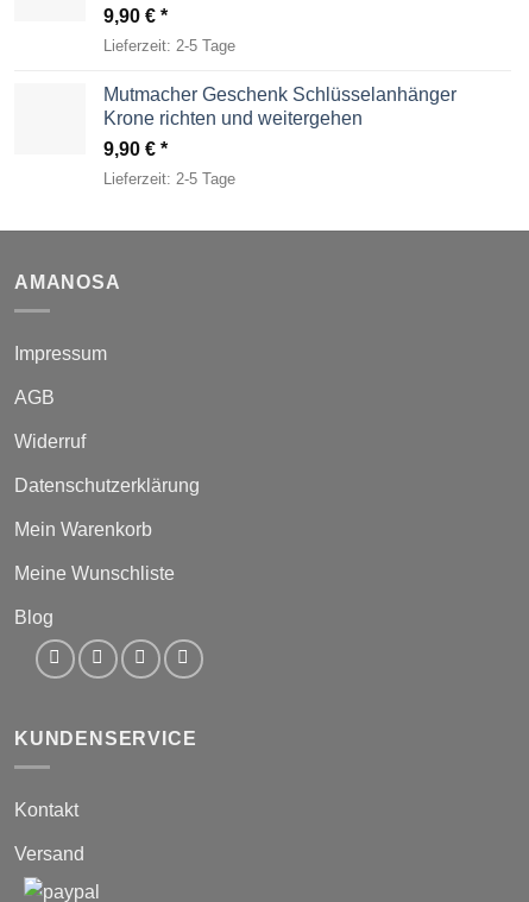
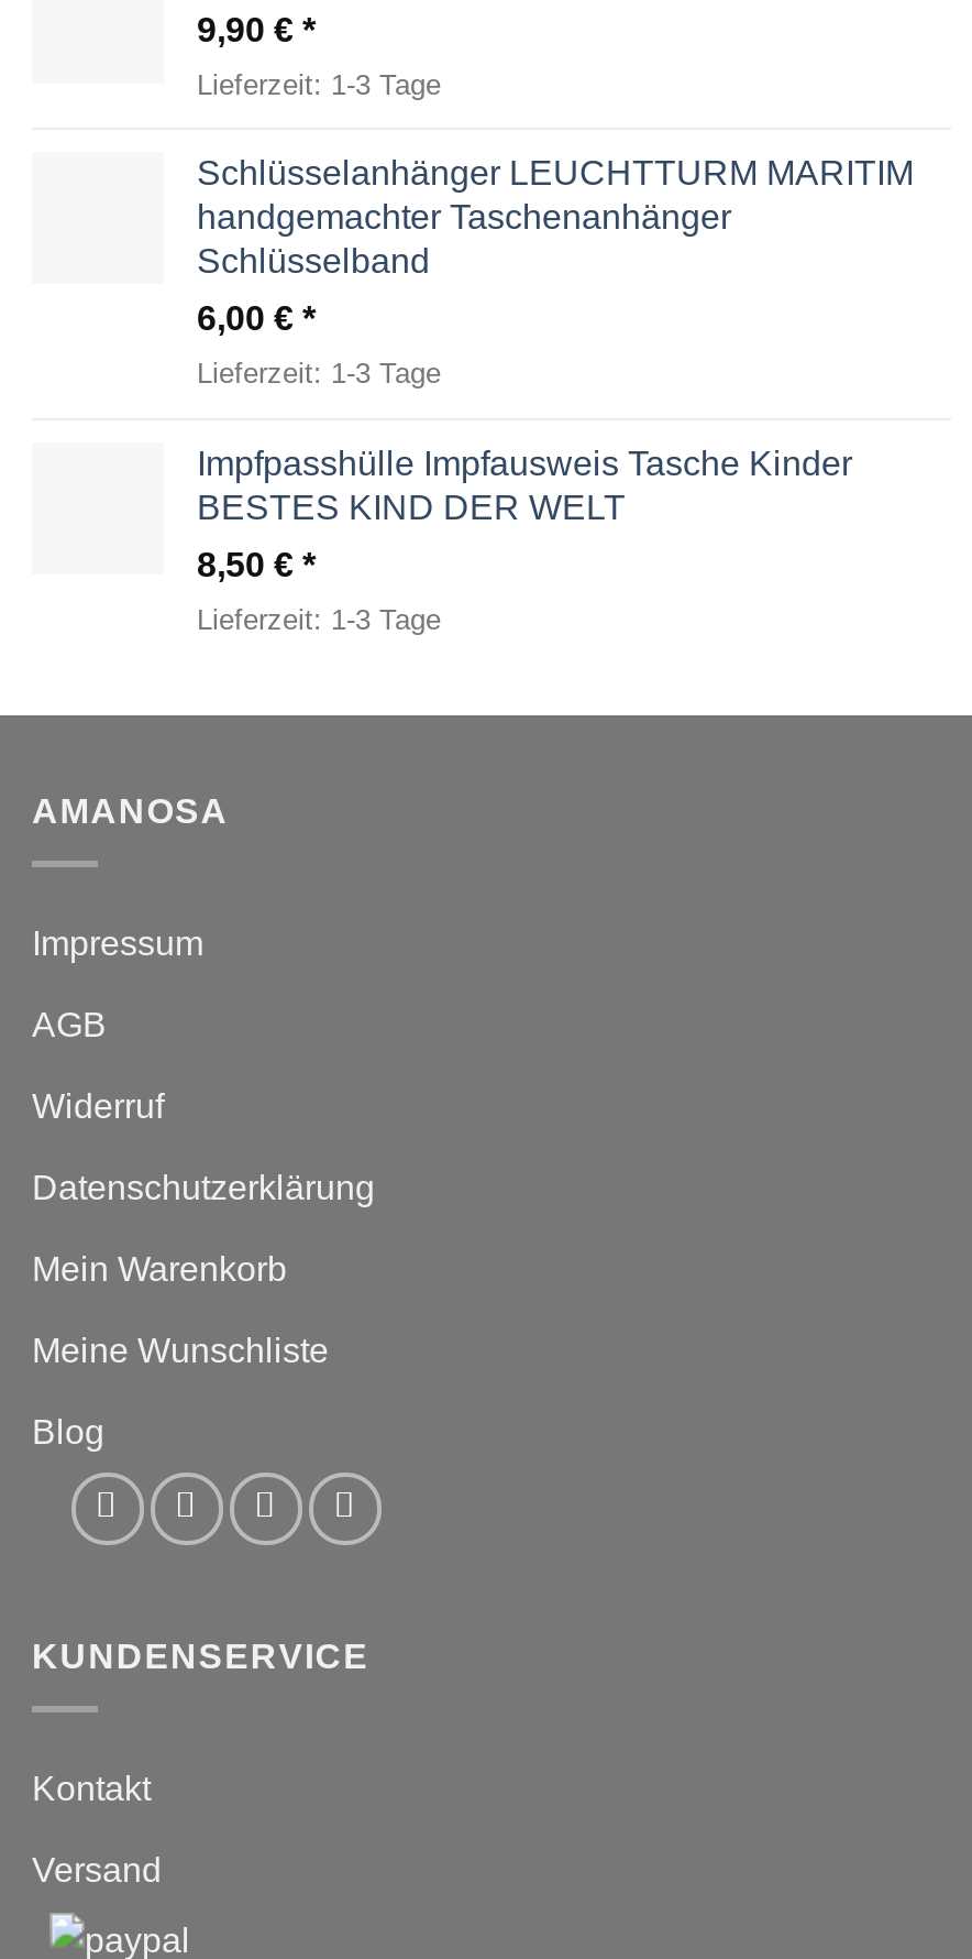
[103,37,456,187] Lieferzeit: 2-5 Tage | Mutmacher Geschenk Schlüsselanhänger | Krone richten und weitergehen | 9,90 € | Lieferzeit: 2-5 Tage -> [197,68,914,635] Lieferzeit: 1-3 Tage | Schlüsselanhänger LEUCHTTURM MARITIM | handgemachter Taschenanhänger | Schlüsselband | 6,00 € | Lieferzeit: 1-3 Tage | Impfpasshülle Impfausweis Tasche Kinder | BESTES KIND DER WELT | 8,50 € | Lieferzeit: 1-3 Tage

